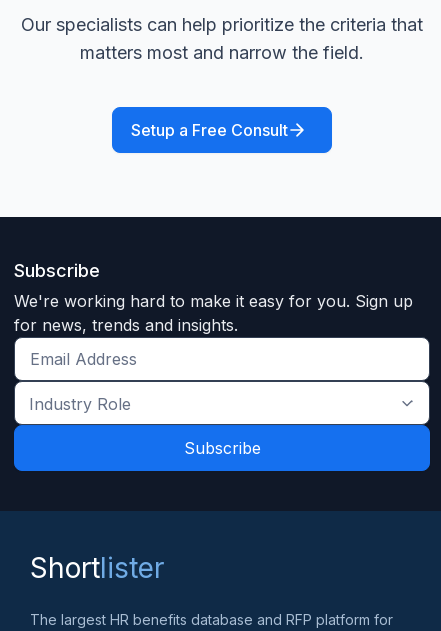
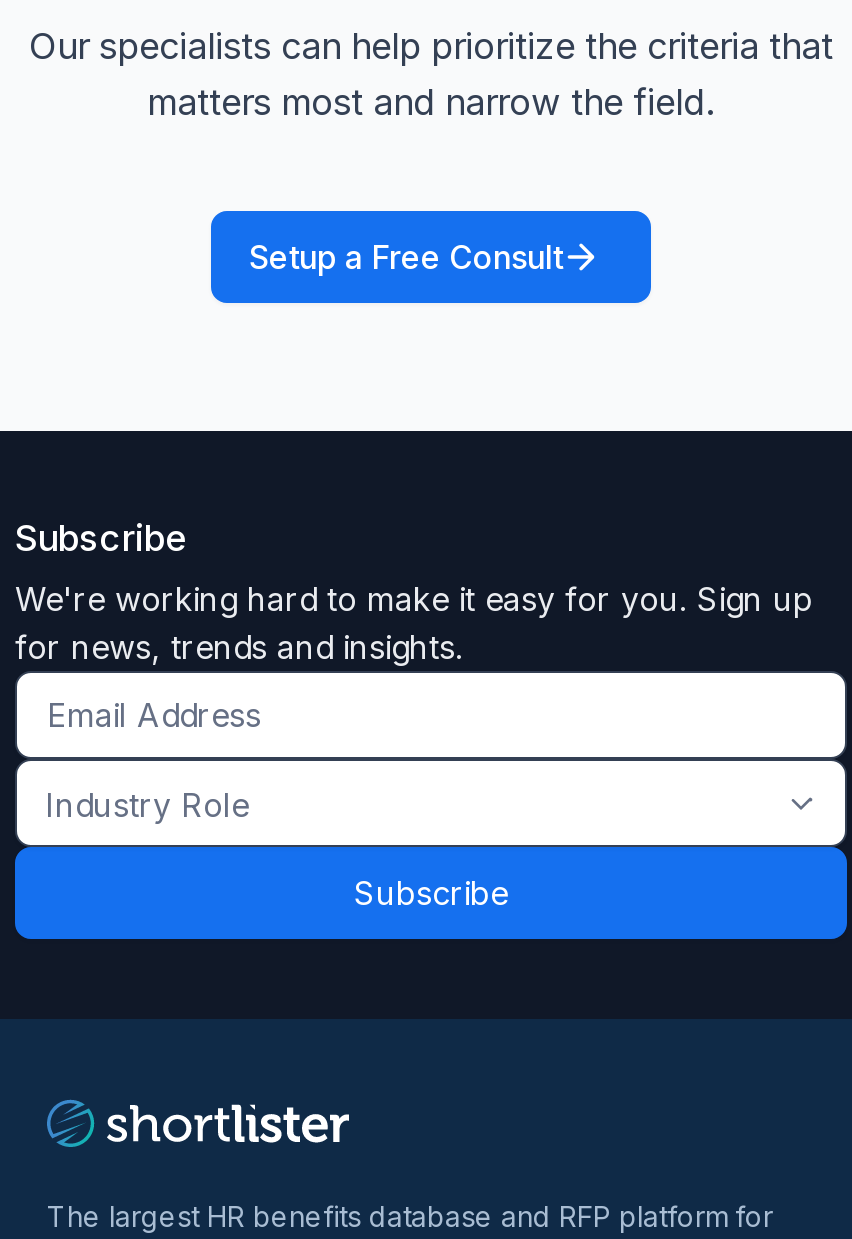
[30,551,164,585] Shortlister -> none

